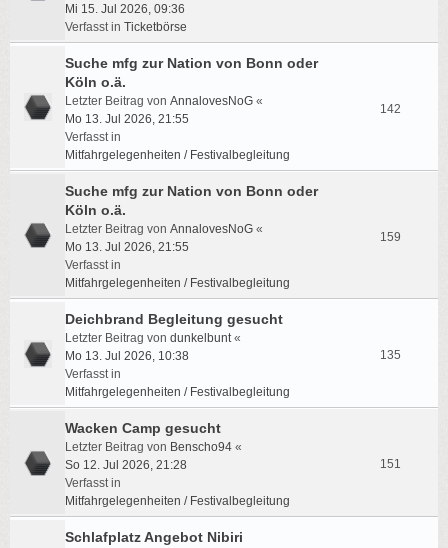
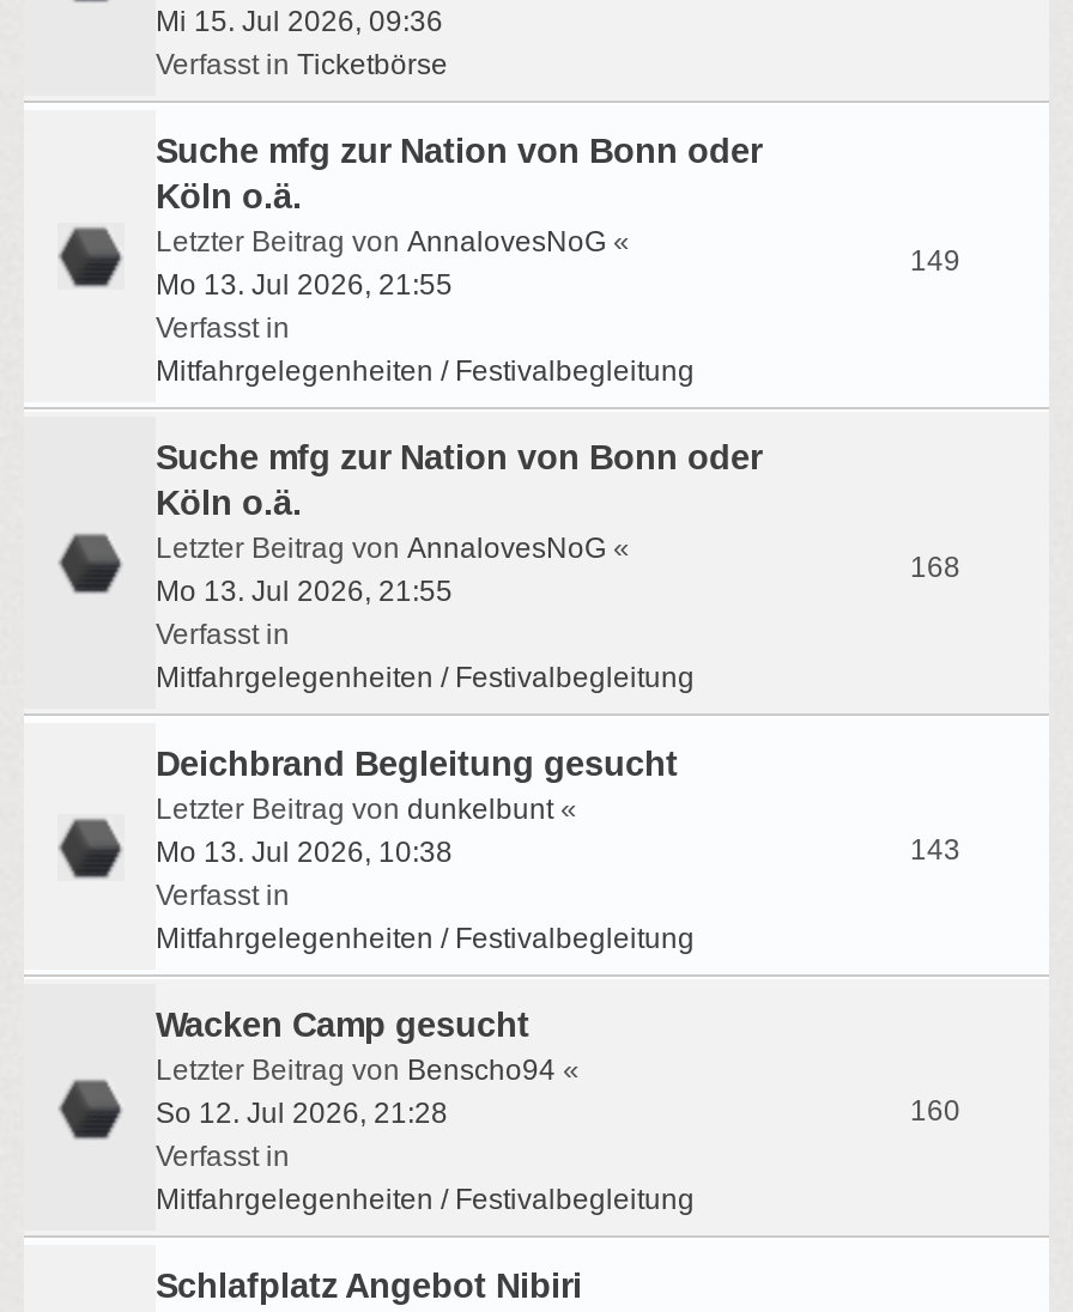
[380,102,401,116] 142 -> [910,244,960,278] 149
[380,230,401,244] 159 -> [910,551,960,584] 168
[380,348,401,362] 135 -> [910,833,960,867] 143
[380,457,401,471] 151 -> [910,1094,960,1128] 160

